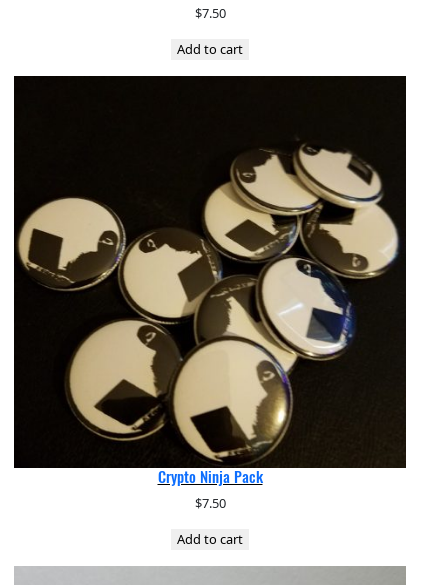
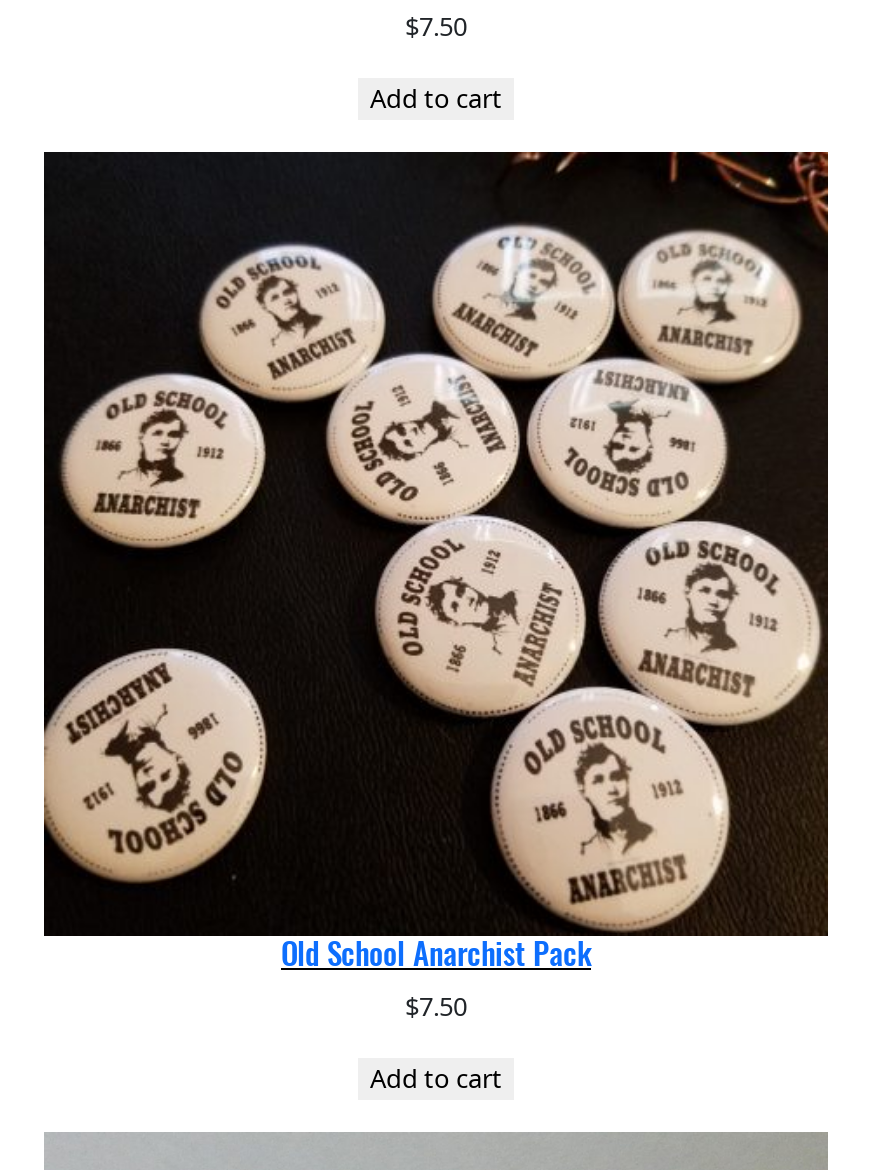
[13,75,407,487] [image] | Crypto Ninja Pack -> [42,150,830,974] [image] | Old School Anarchist Pack

